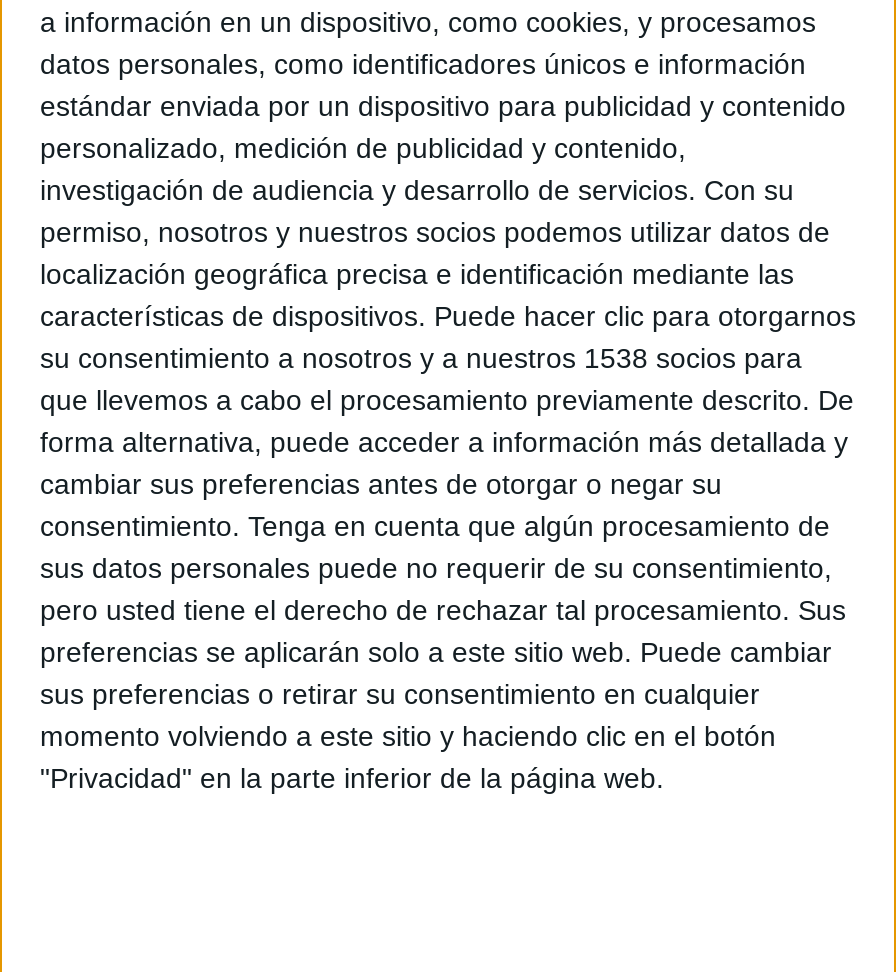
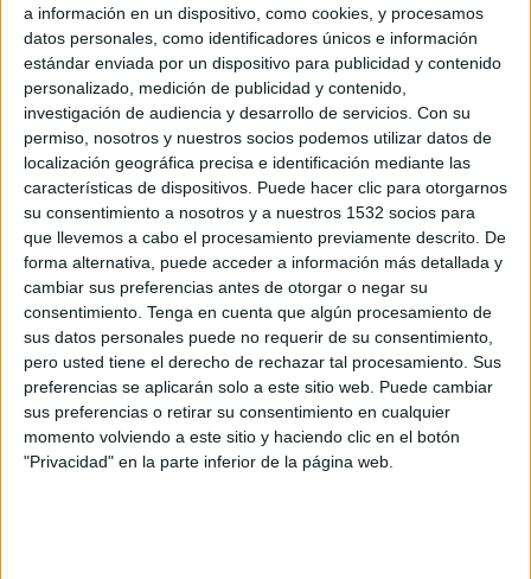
[40,342,802,374] su consentimiento a nosotros y a nuestros 1538 socios para -> [24,203,475,222] su consentimiento a nosotros y a nuestros 1532 socios para

